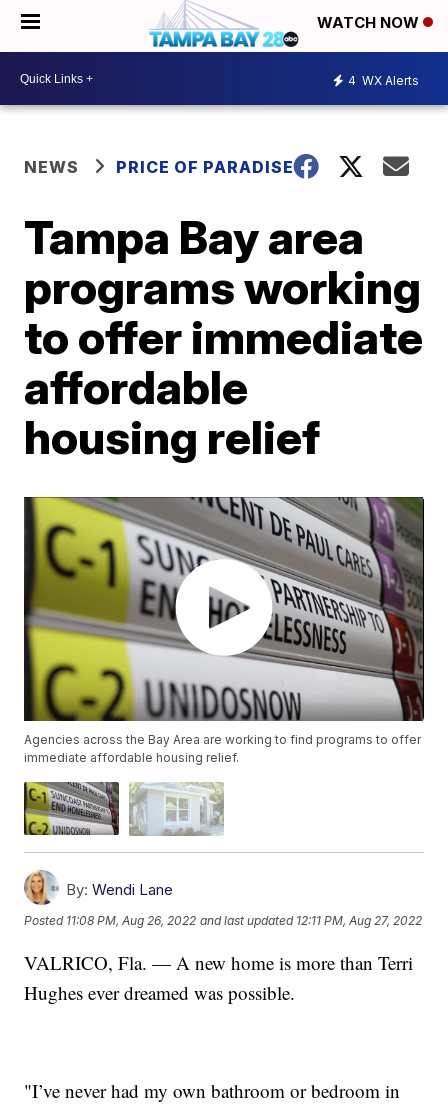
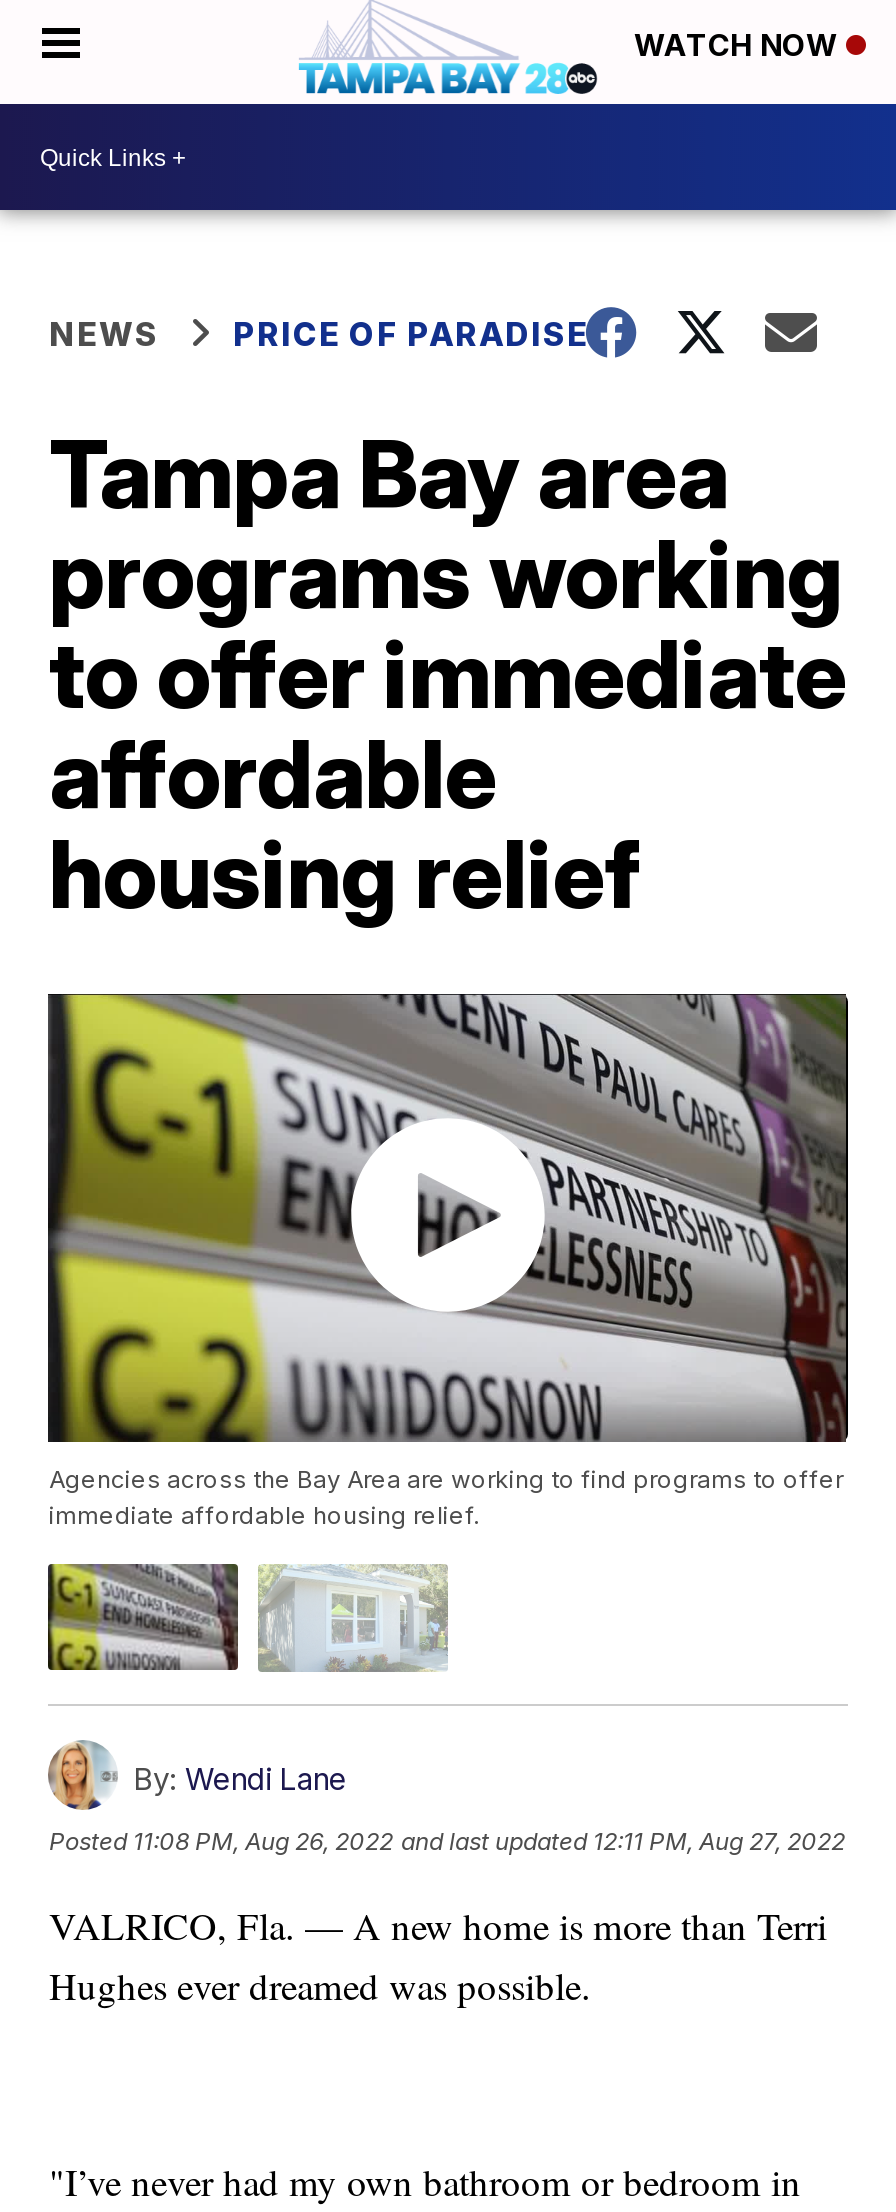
[348,72,419,87] 4 WX Alerts -> none

